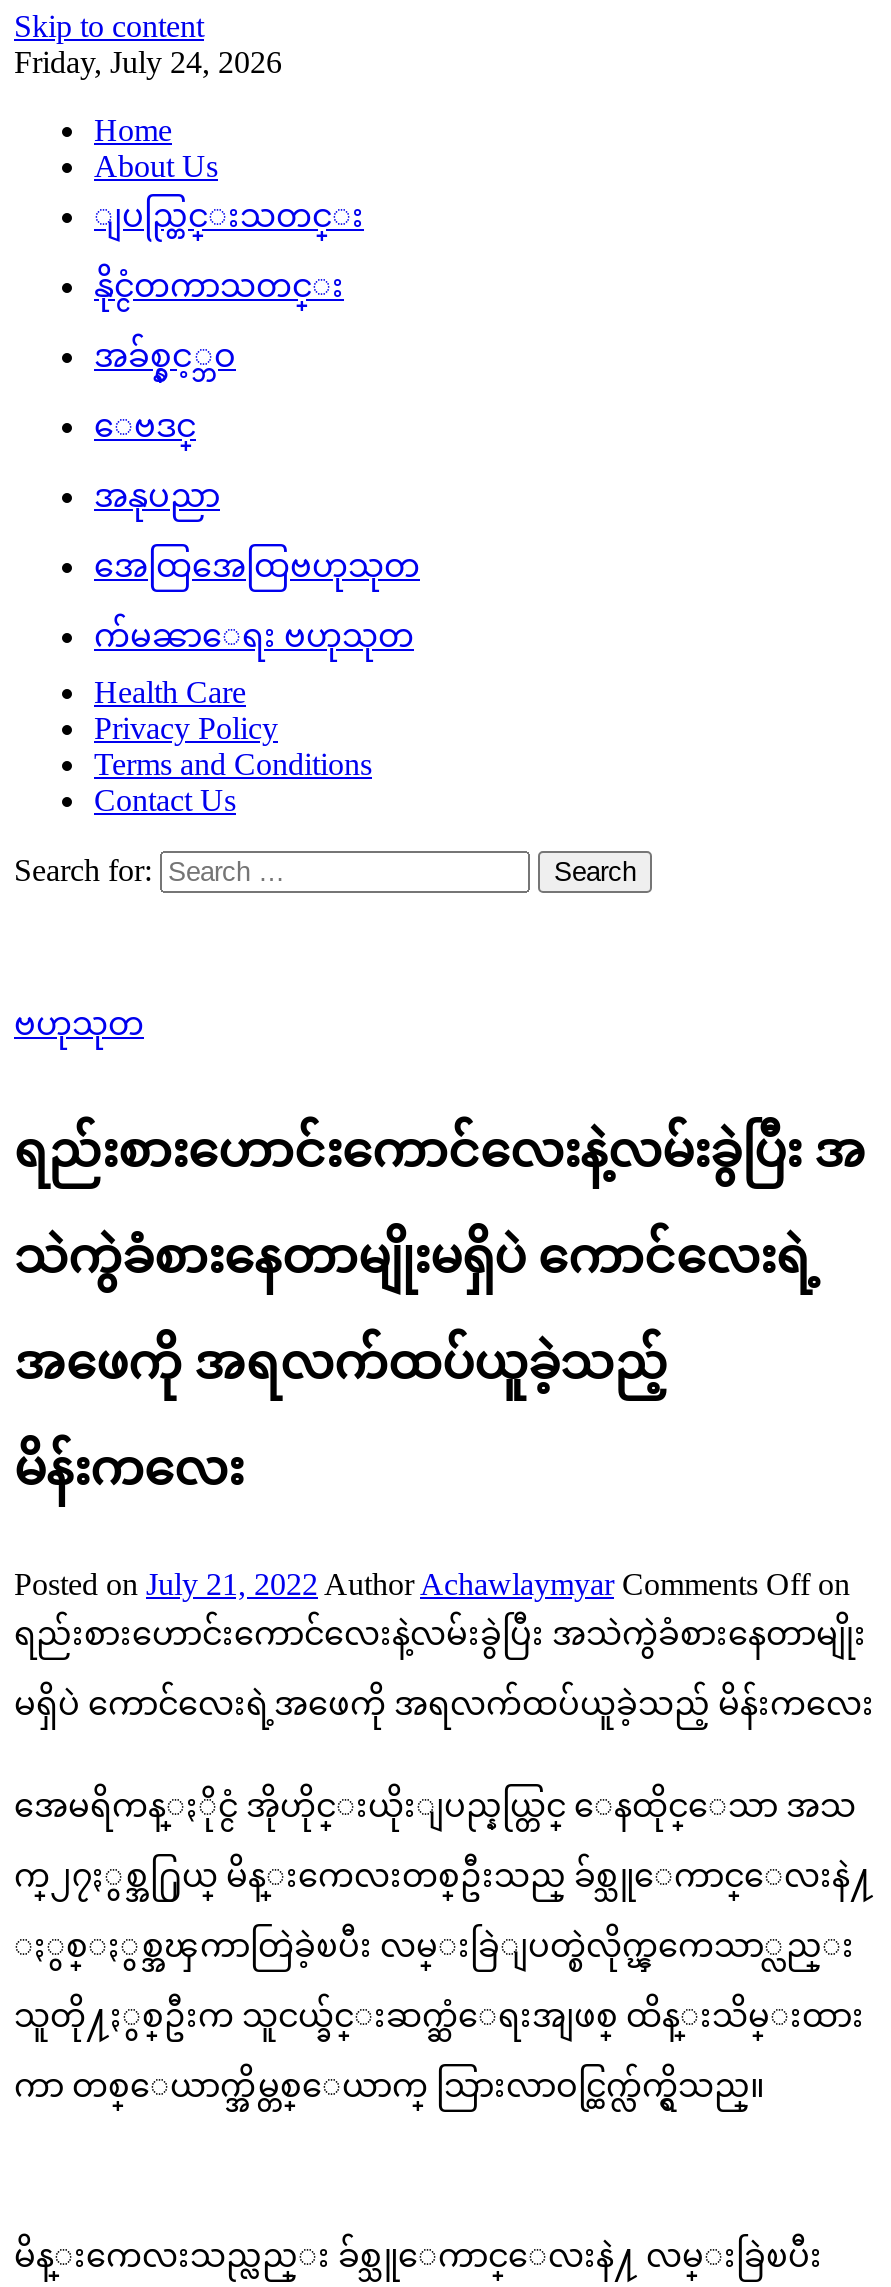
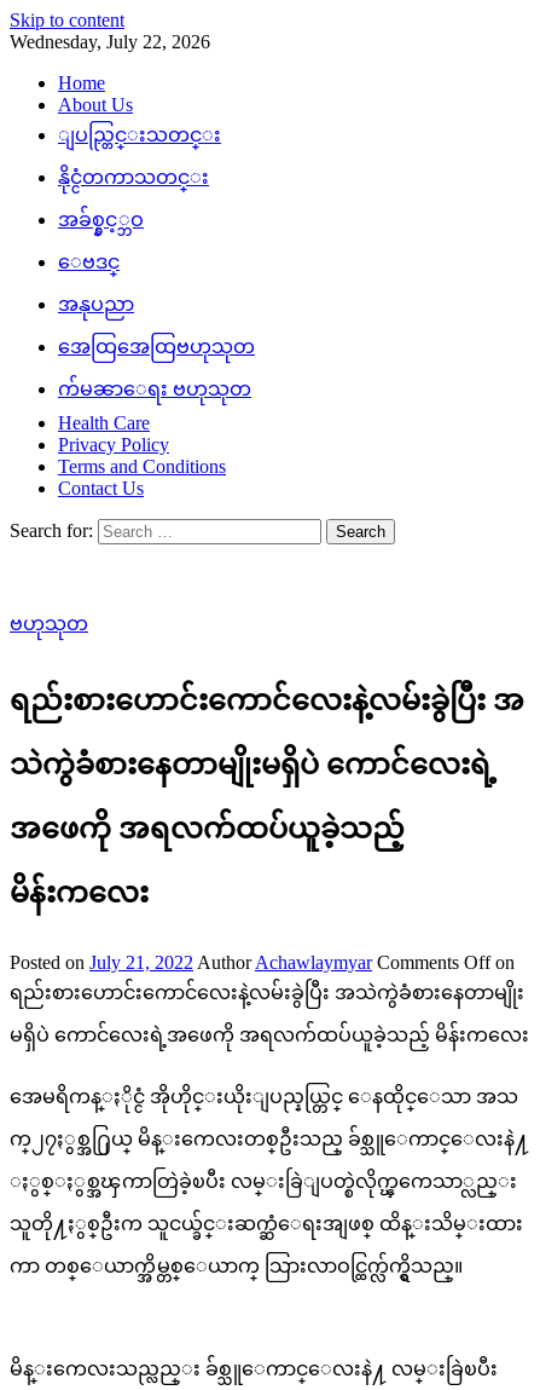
[14,45,282,79] Friday, July 24, 2026 -> [10,31,210,52] Wednesday, July 22, 2026

